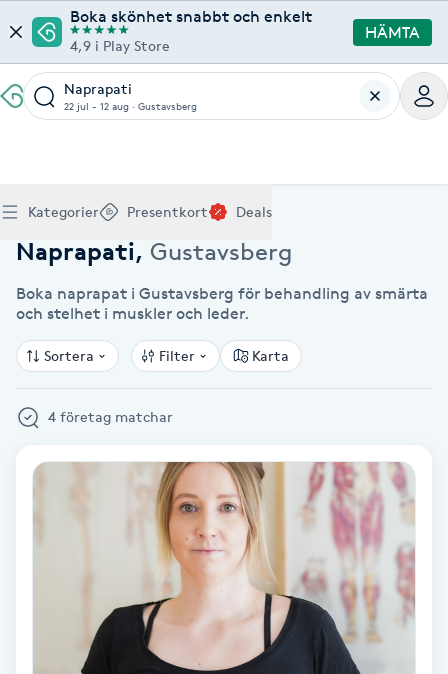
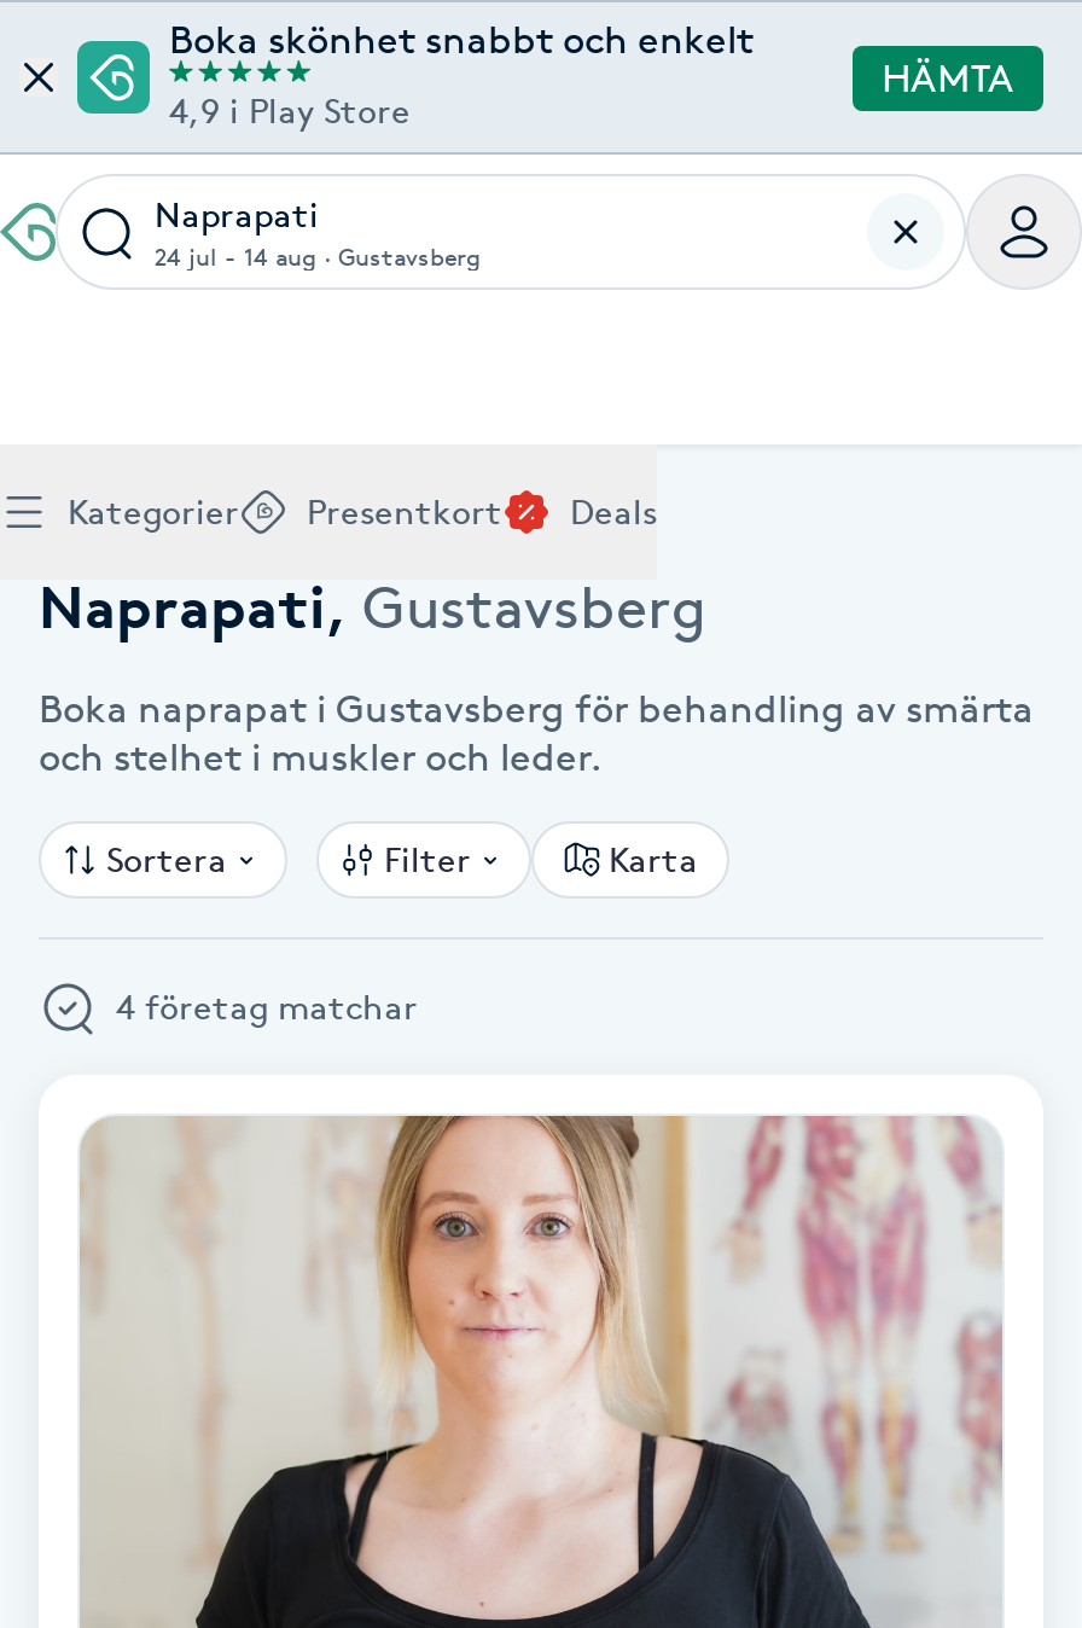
[64,99,197,112] 22 jul - 12 aug · Gustavsberg -> [155,239,481,271] 24 jul - 14 aug · Gustavsberg

